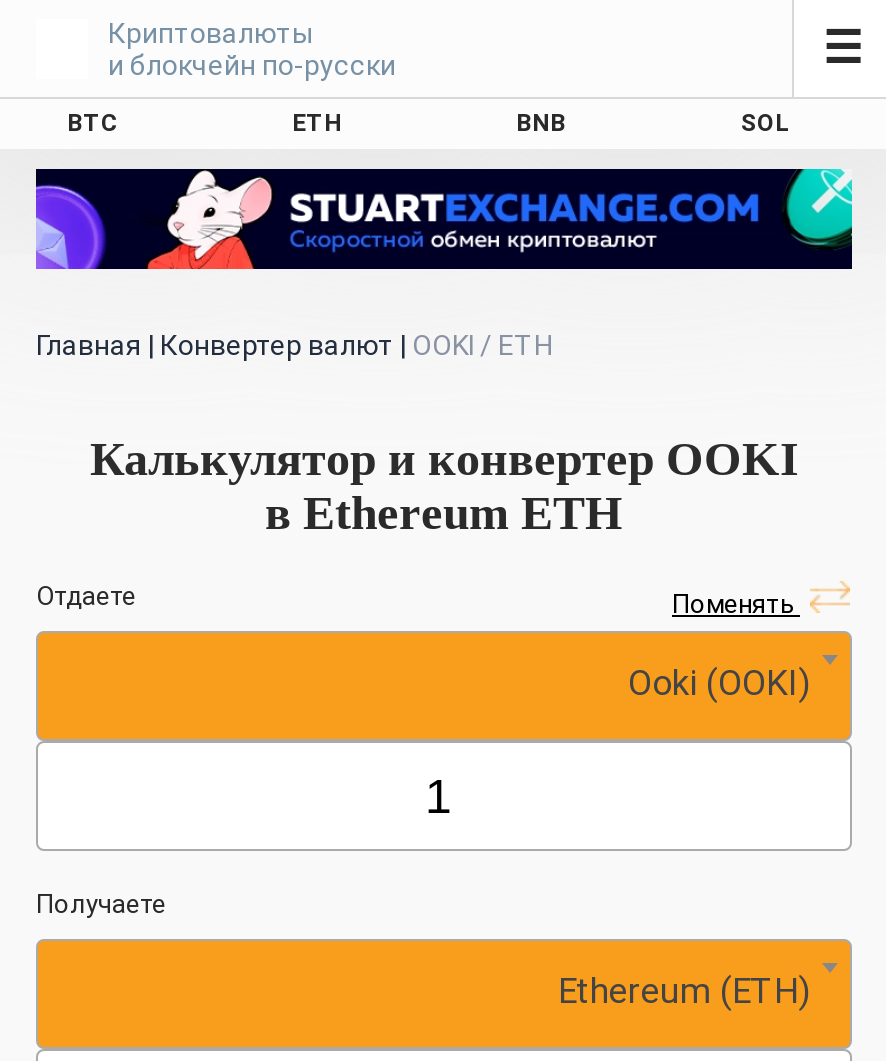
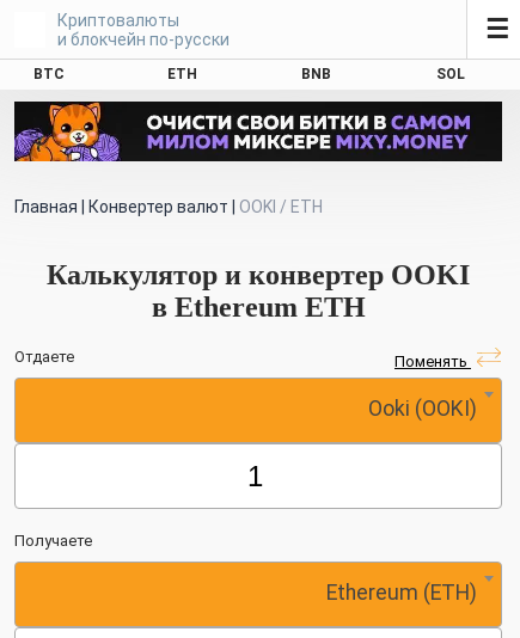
[34,167,854,271] [image] -> [13,100,503,162] [image]

